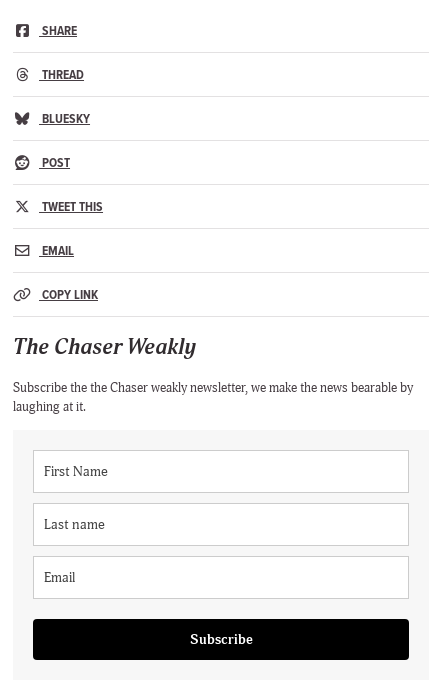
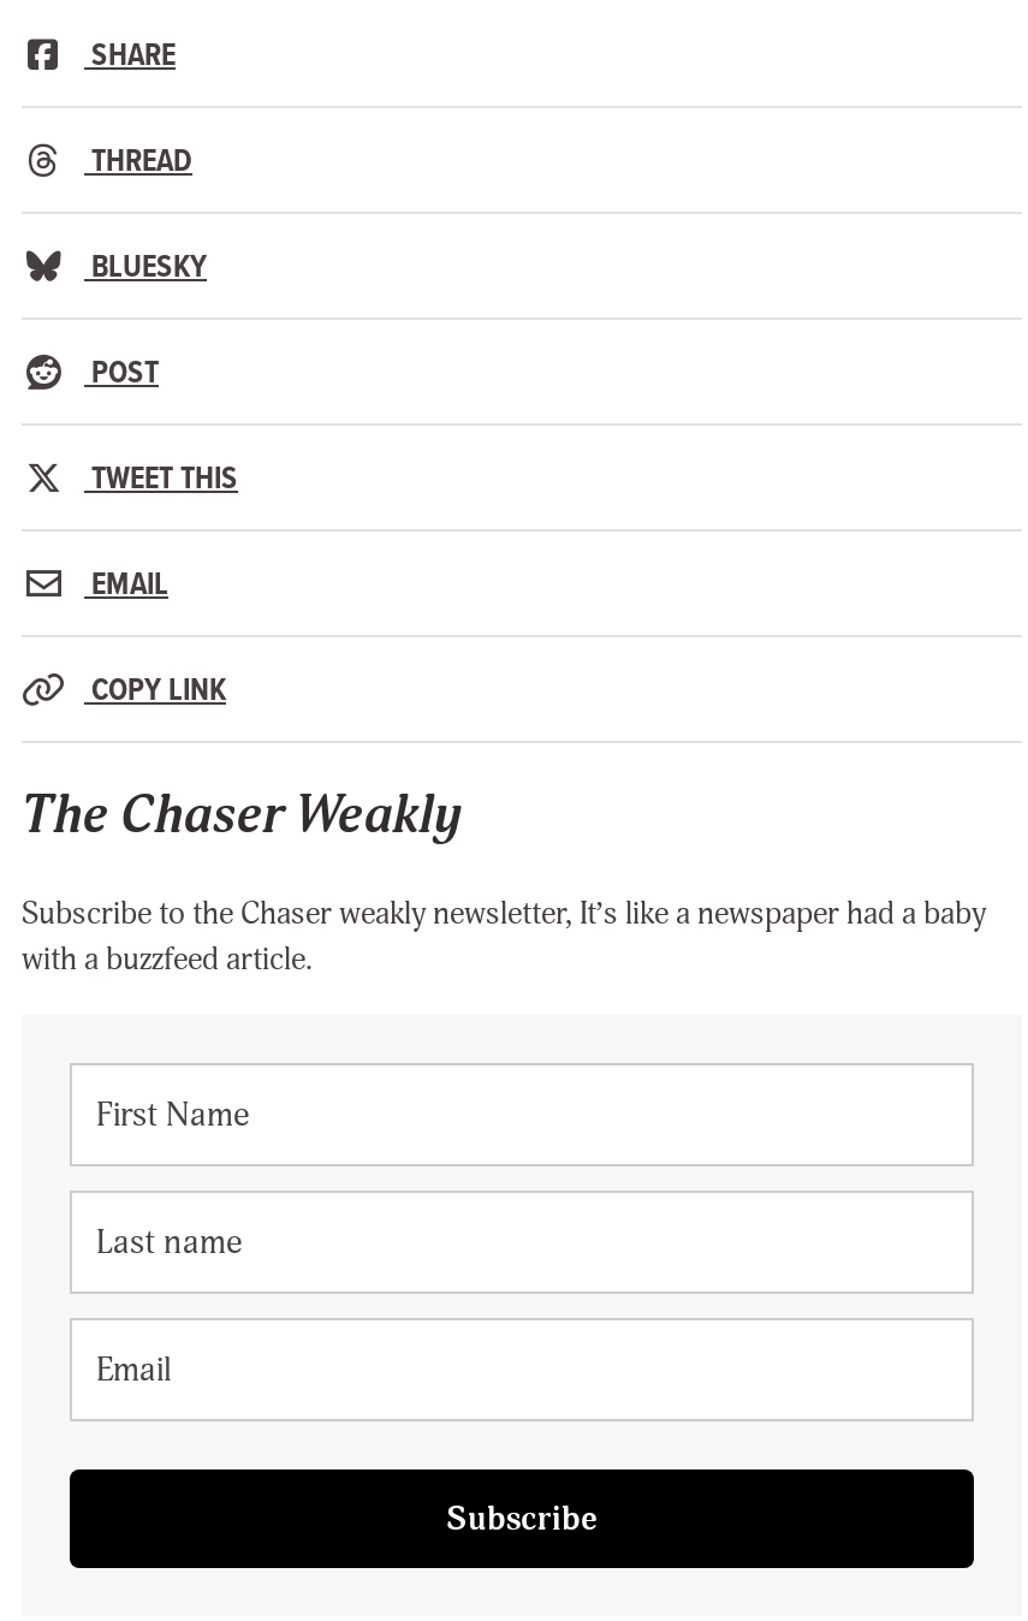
[13,380,413,415] Subscribe the the Chaser weakly newsletter, we make the news bearable by | laughing at it. -> [22,895,986,979] Subscribe to the Chaser weakly newsletter, It’s like a newspaper had a baby | with a buzzfeed article.

